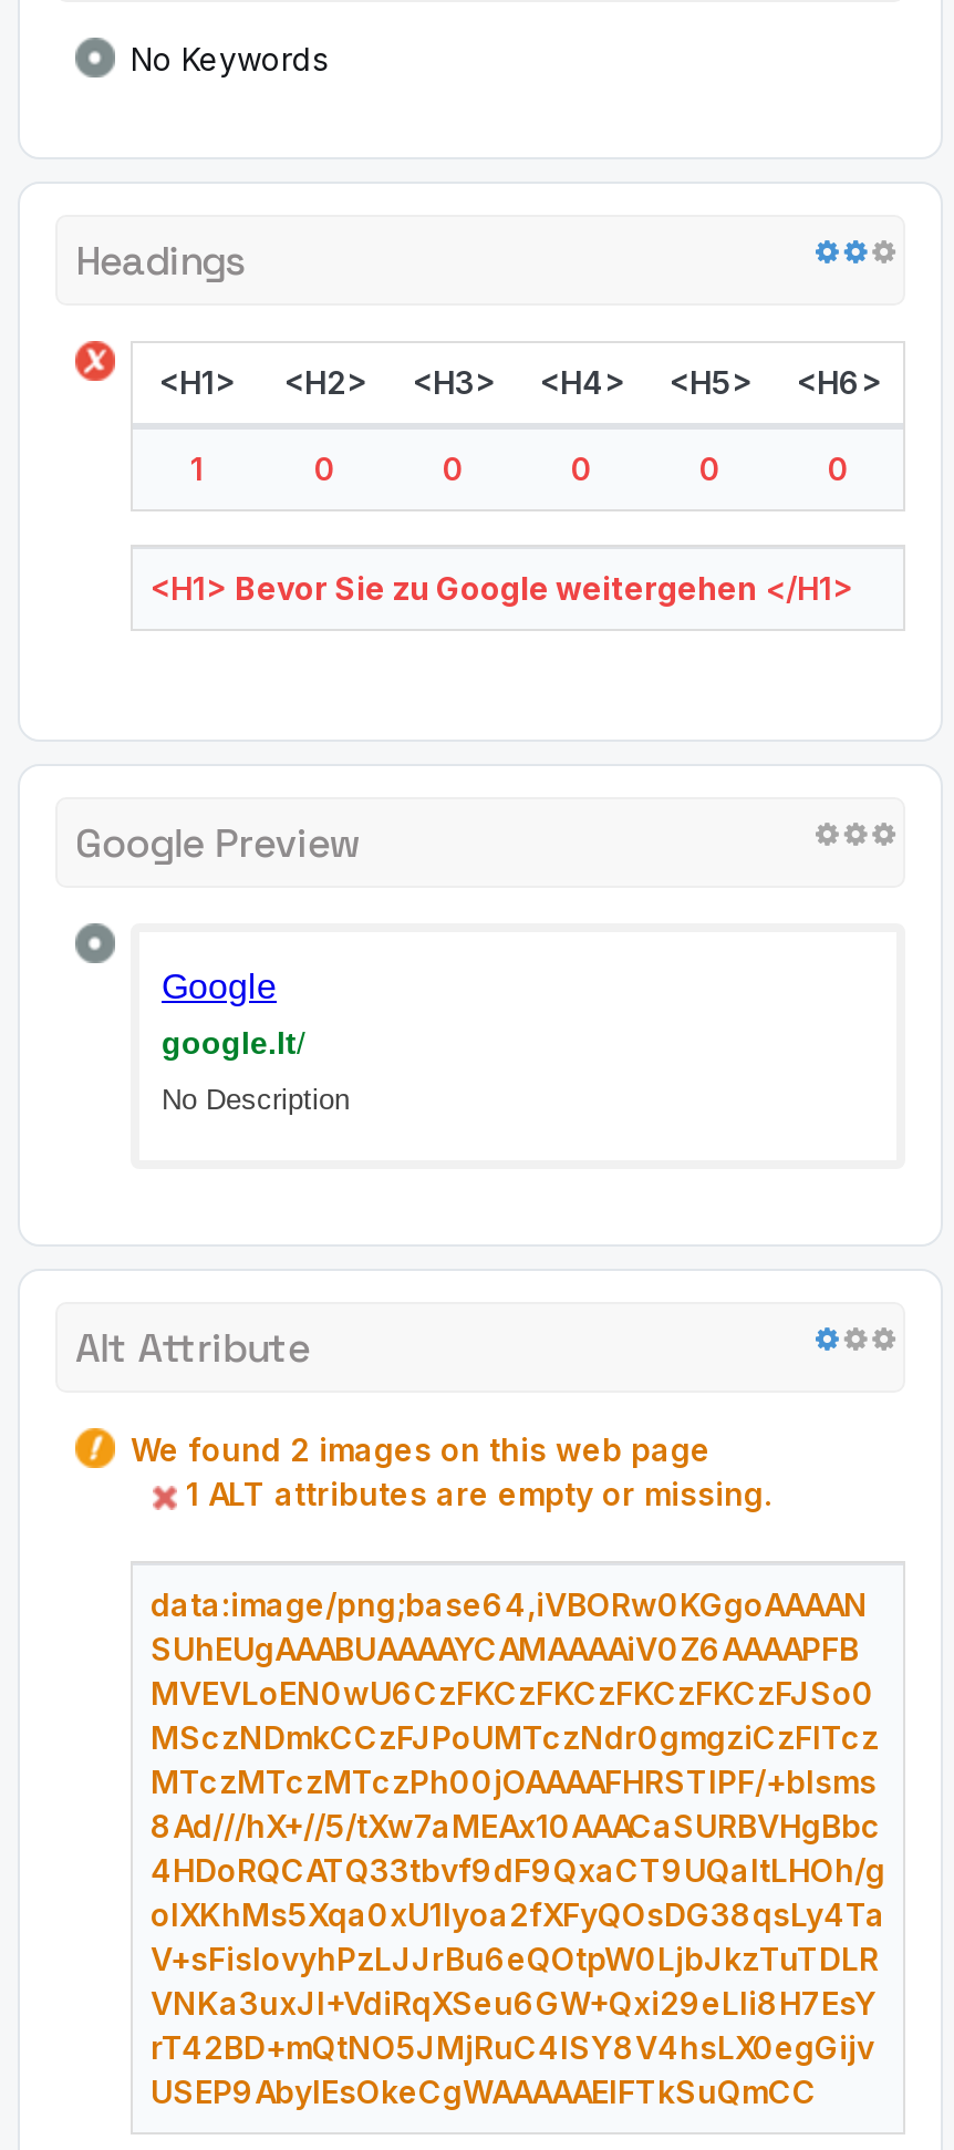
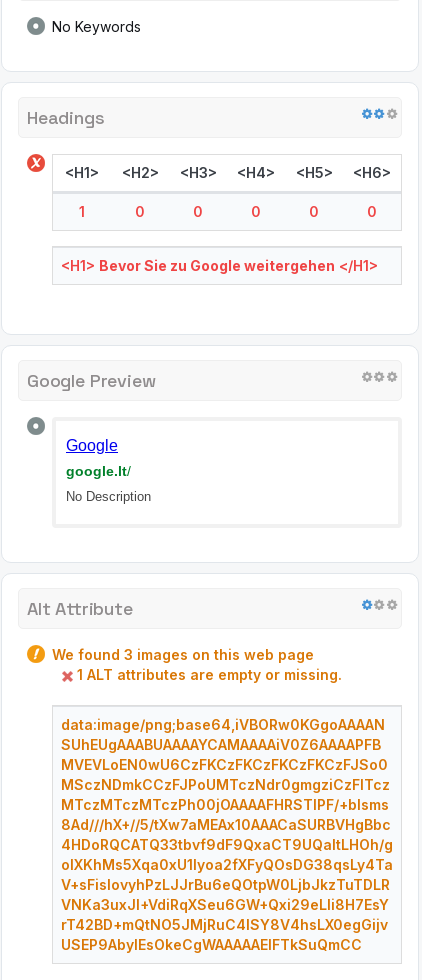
[131,1430,711,1468] We found 2 images on this web page -> [52,646,314,663] We found 3 images on this web page

